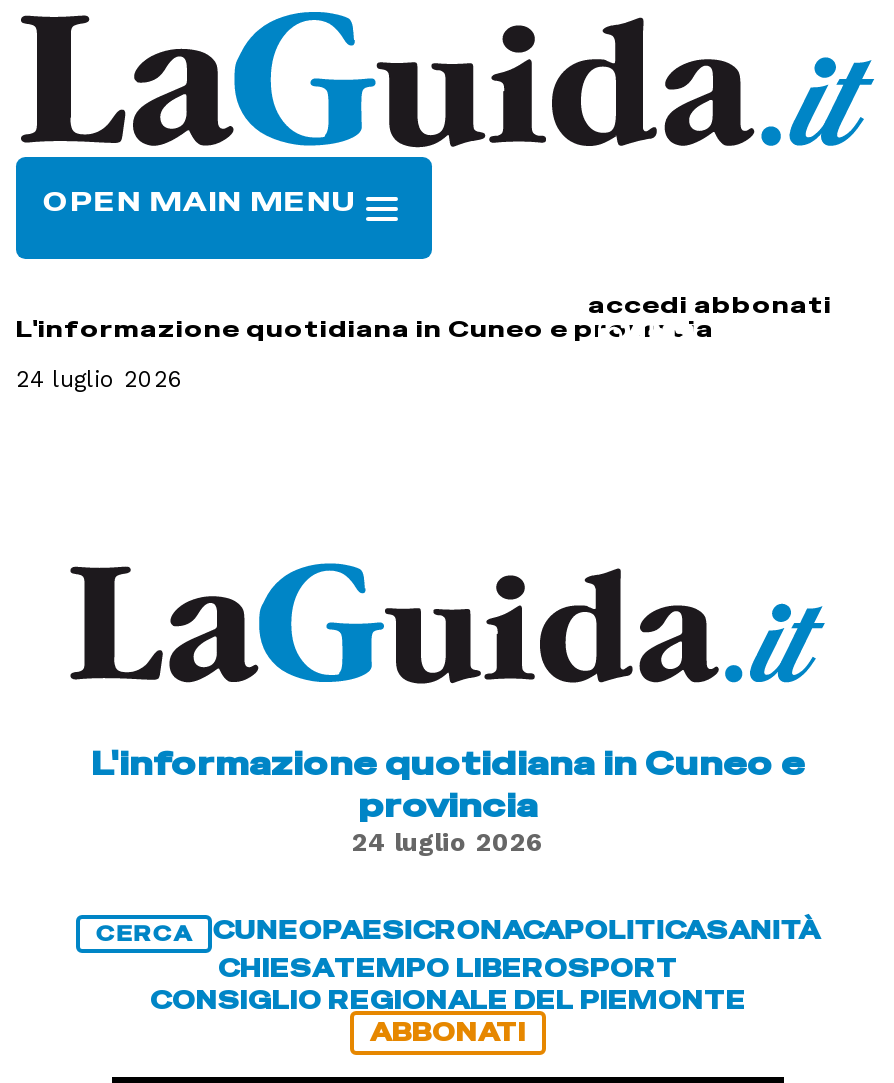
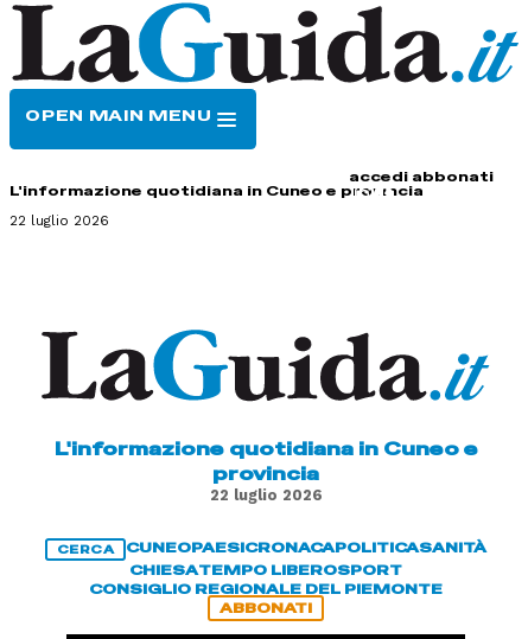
[16,365,184,393] 24 luglio 2026 -> [9,212,109,229] 22 luglio 2026
[352,827,544,857] 24 luglio 2026 -> [209,486,322,504] 22 luglio 2026

